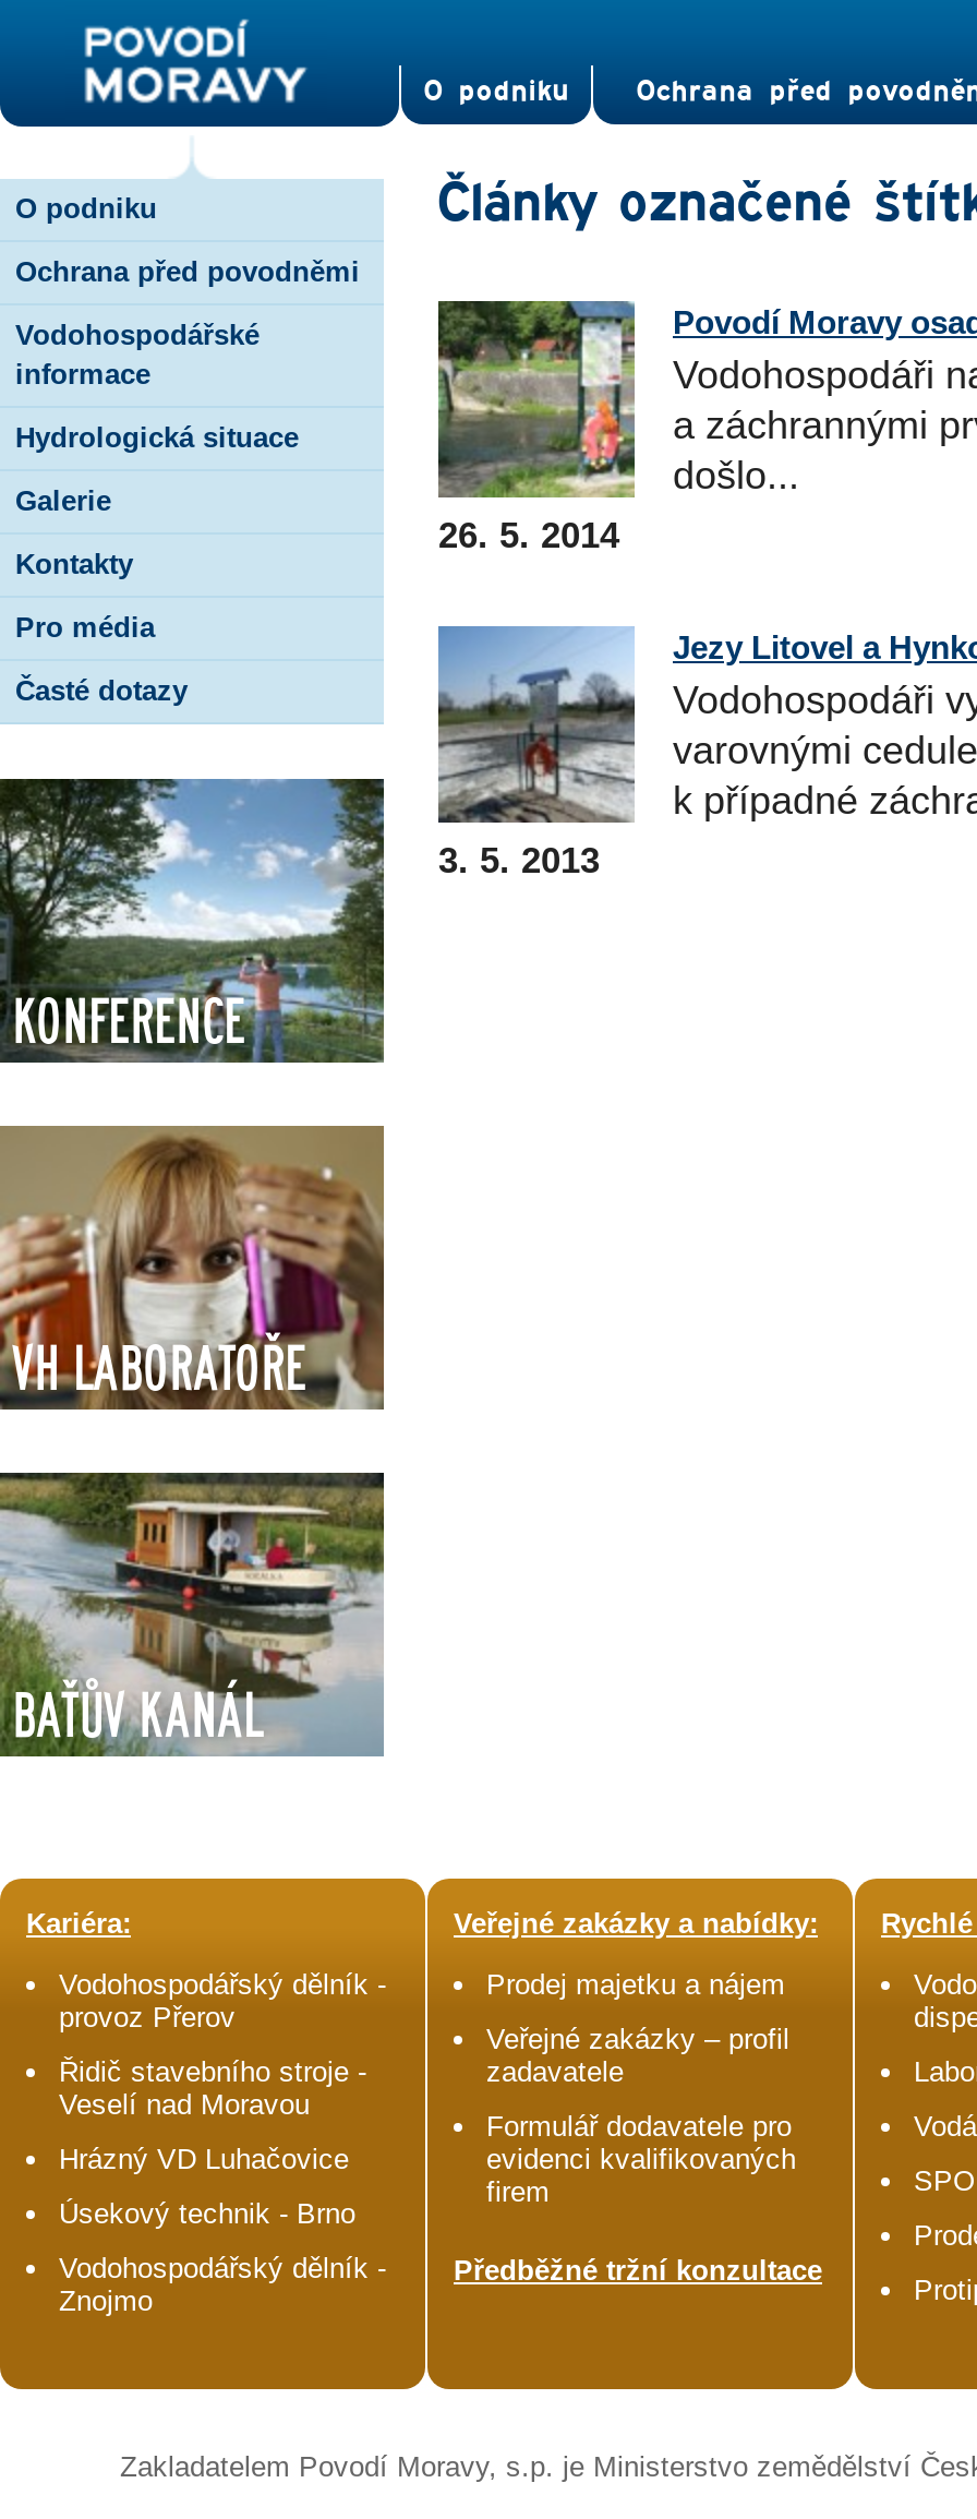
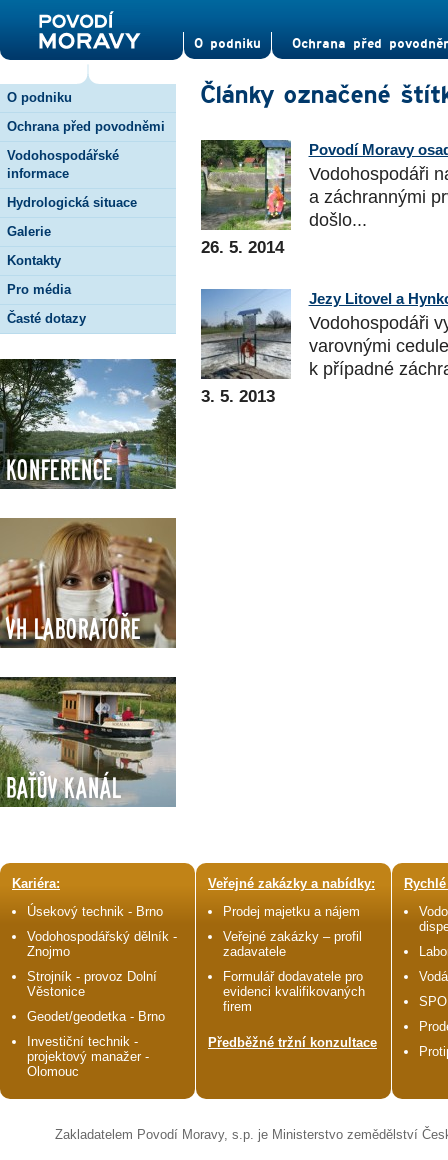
[59,1967,386,2175] Vodohospodářský dělník - | provoz Přerov | Řidič stavebního stroje - | Veselí nad Moravou | Hrázný VD Luhačovice -> none
none -> [27,969,165,1079] Strojník - provoz Dolní | Věstonice | Geodet/geodetka - Brno | Investiční technik - | projektový manažer - | Olomouc
moved [59,2197,386,2317] -> [27,904,177,959]: Úsekový technik - Brno | Vodohospodářský dělník - | Znojmo

